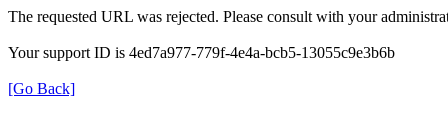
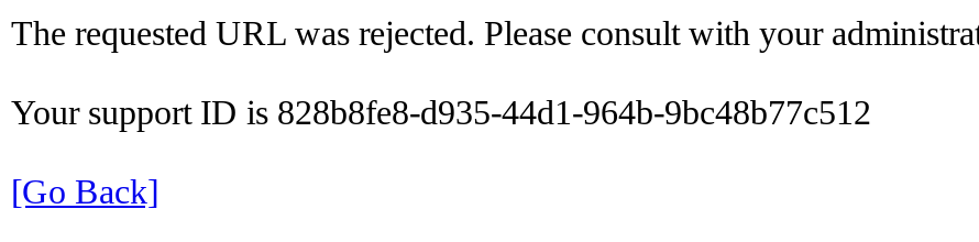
[8,44,395,61] Your support ID is 4ed7a977-779f-4e4a-bcb5-13055c9e3b6b -> [11,94,871,131] Your support ID is 828b8fe8-d935-44d1-964b-9bc48b77c512

